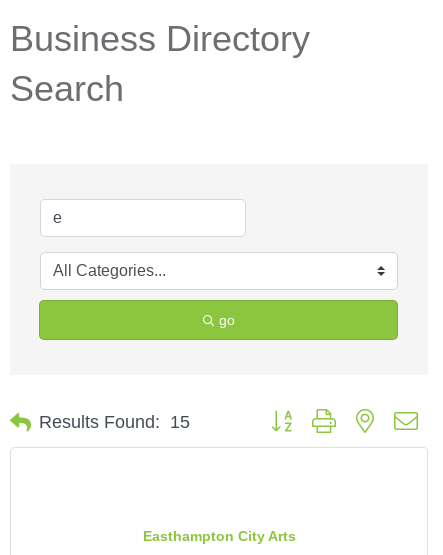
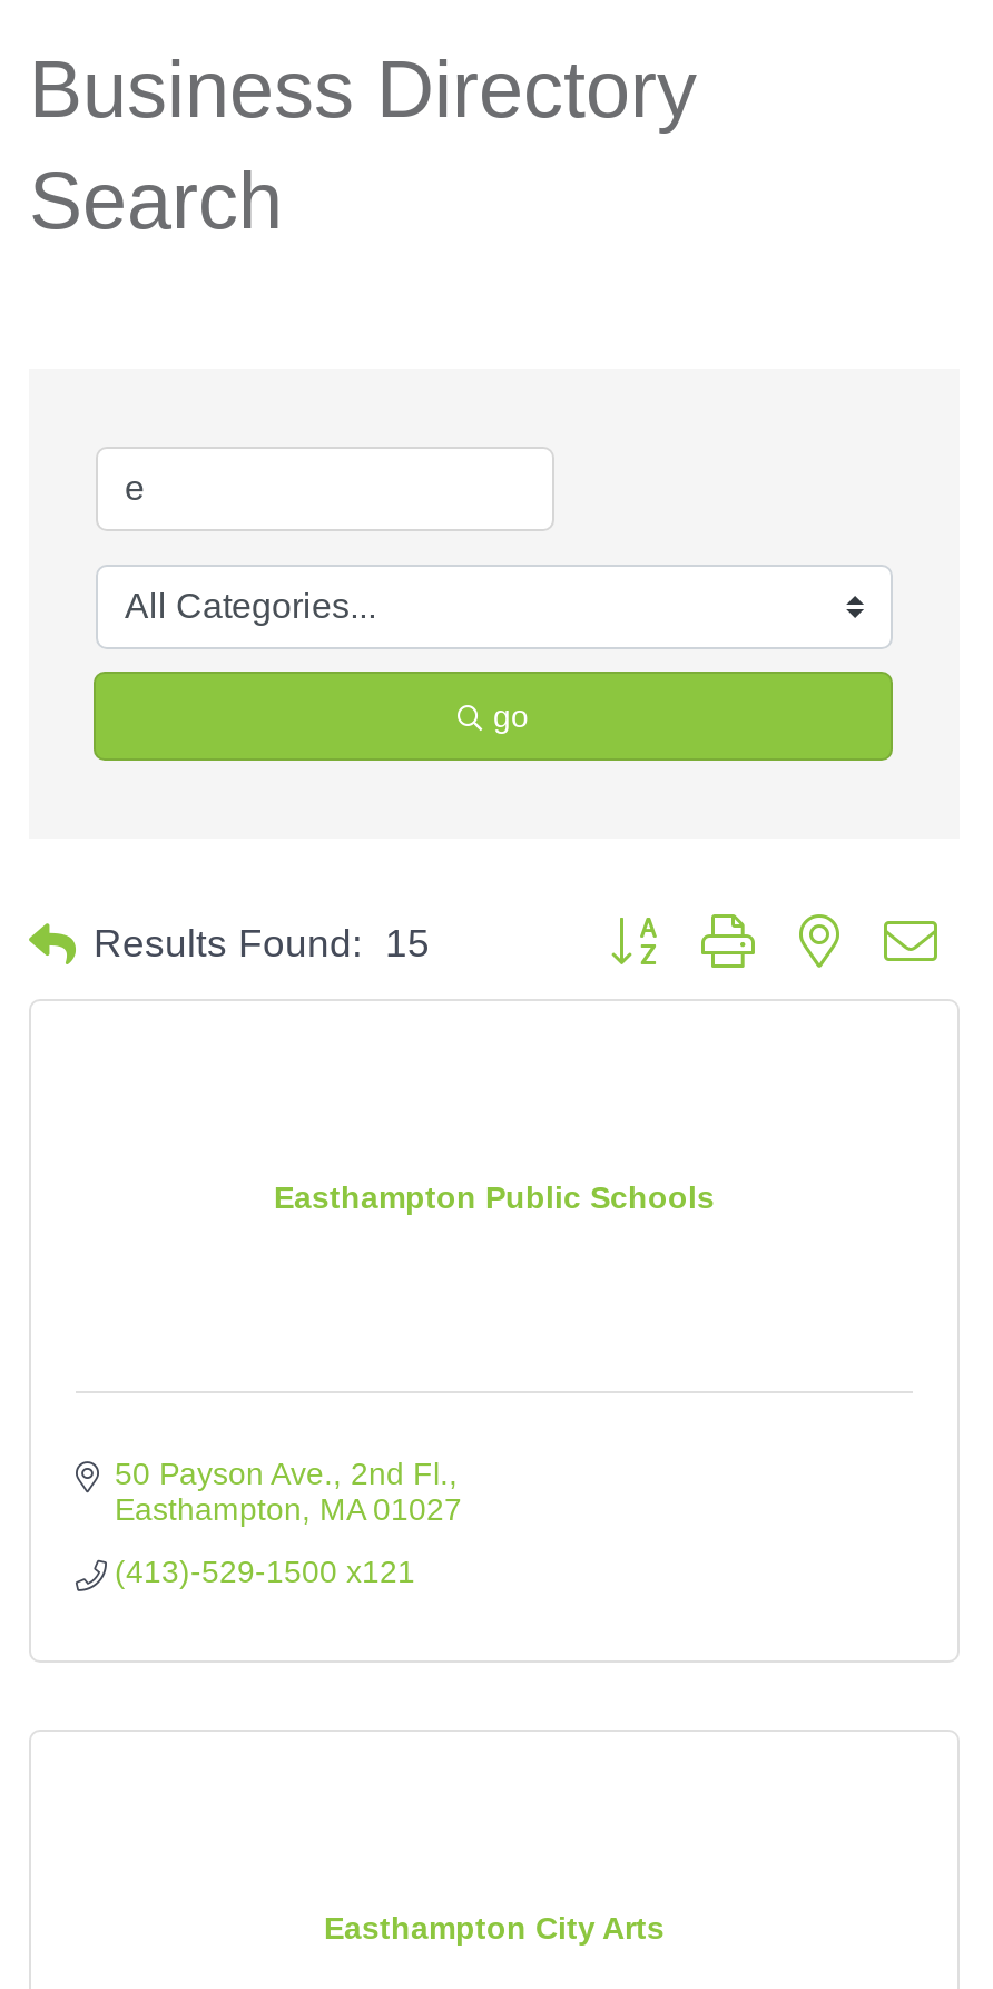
none -> [115,1456,462,1590] 50 Payson Ave., 2nd Fl. | Easthampton MA 01027 | (413)-529-1500 x121
none -> [274,1179,715,1215] Easthampton Public Schools

